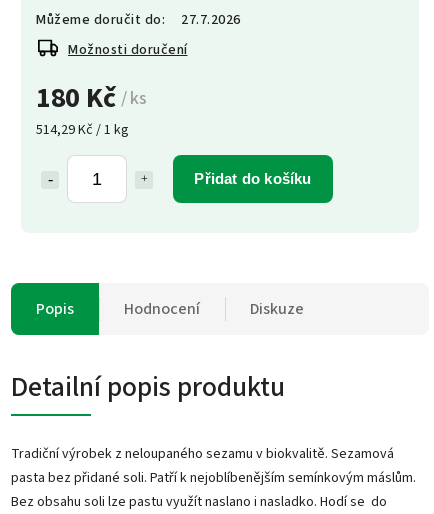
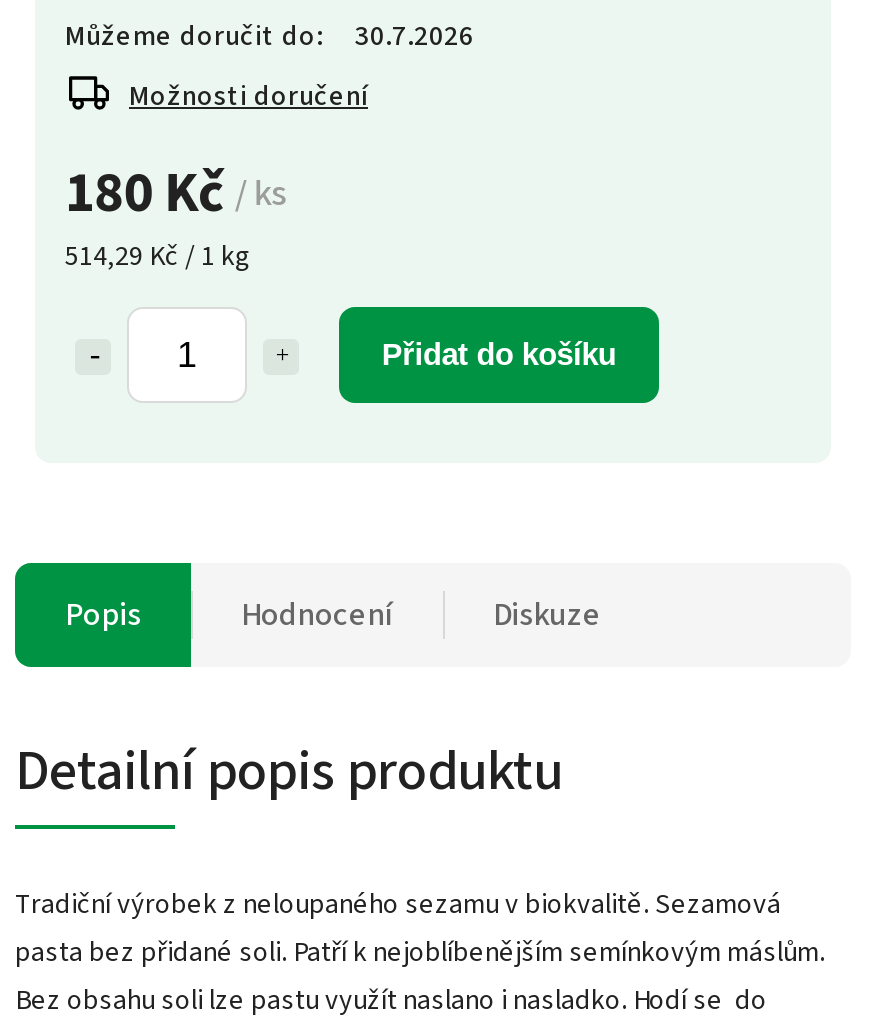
[36,9,240,29] Můžeme doručit do: 27.7.2026 -> [65,16,474,56] Můžeme doručit do: 30.7.2026

